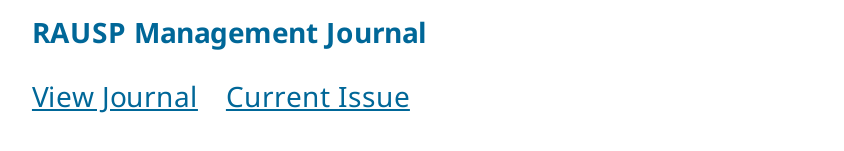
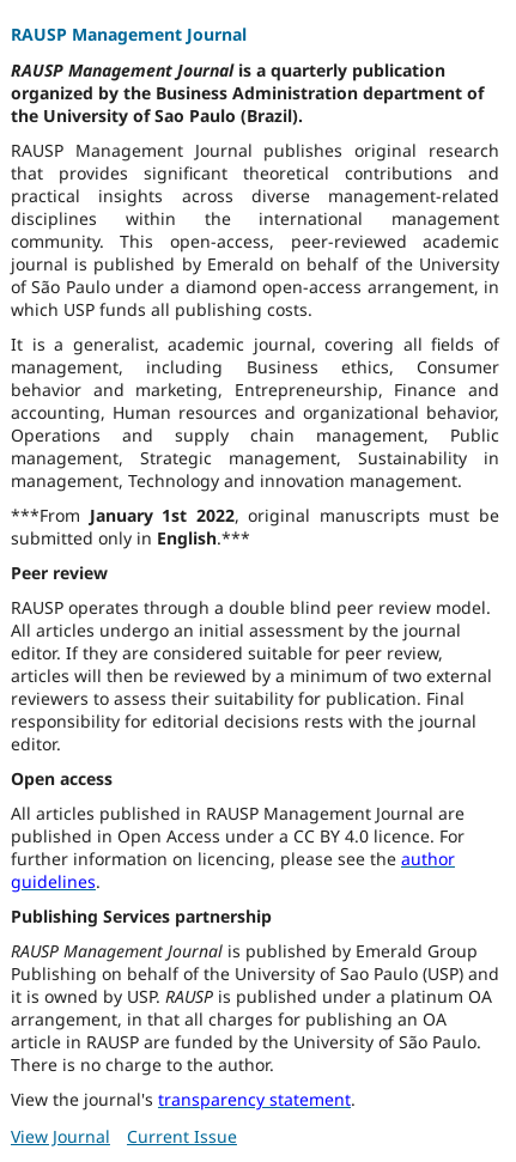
none -> [11,59,499,1111] RAUSP Management Journal is a quarterly publication | organized by the Business Administration department of | the University of Sao Paulo (Brazil). | RAUSP Management Journal publishes original research | that provides significant theoretical contributions and | practical insights across diverse management-related | disciplines within the international management | community. This open-access, peer-reviewed academic | journal is published by Emerald on behalf of the University | of São Paulo under a diamond open-access arrangement, in | which USP funds all publishing costs. | It is a generalist, academic journal, covering all fields of | management, including Business ethics, Consumer | behavior and marketing, Entrepreneurship, Finance and | accounting, Human resources and organizational behavior, | Operations and supply chain management, Public | management, Strategic management, Sustainability in | management, Technology and innovation management. | ***From January 1st 2022, original manuscripts must be | submitted only in English.*** | Peer review | RAUSP operates through a double blind peer review model. | All articles undergo an initial assessment by the journal | editor. If they are considered suitable for peer review, | articles will then be reviewed by a minimum of two external | reviewers to assess their suitability for publication. Final | responsibility for editorial decisions rests with the journal | editor. | Open access | All articles published in RAUSP Management Journal are | published in Open Access under a CC BY 4.0 licence. For | further information on licencing, please see the author | guidelines. | Publishing Services partnership | RAUSP Management Journal is published by Emerald Group | Publishing on behalf of the University of Sao Paulo (USP) and | it is owned by USP. RAUSP is published under a platinum OA | arrangement, in that all charges for publishing an OA | article in RAUSP are funded by the University of São Paulo. | There is no charge to the author. | View the journal's transparency statement.

